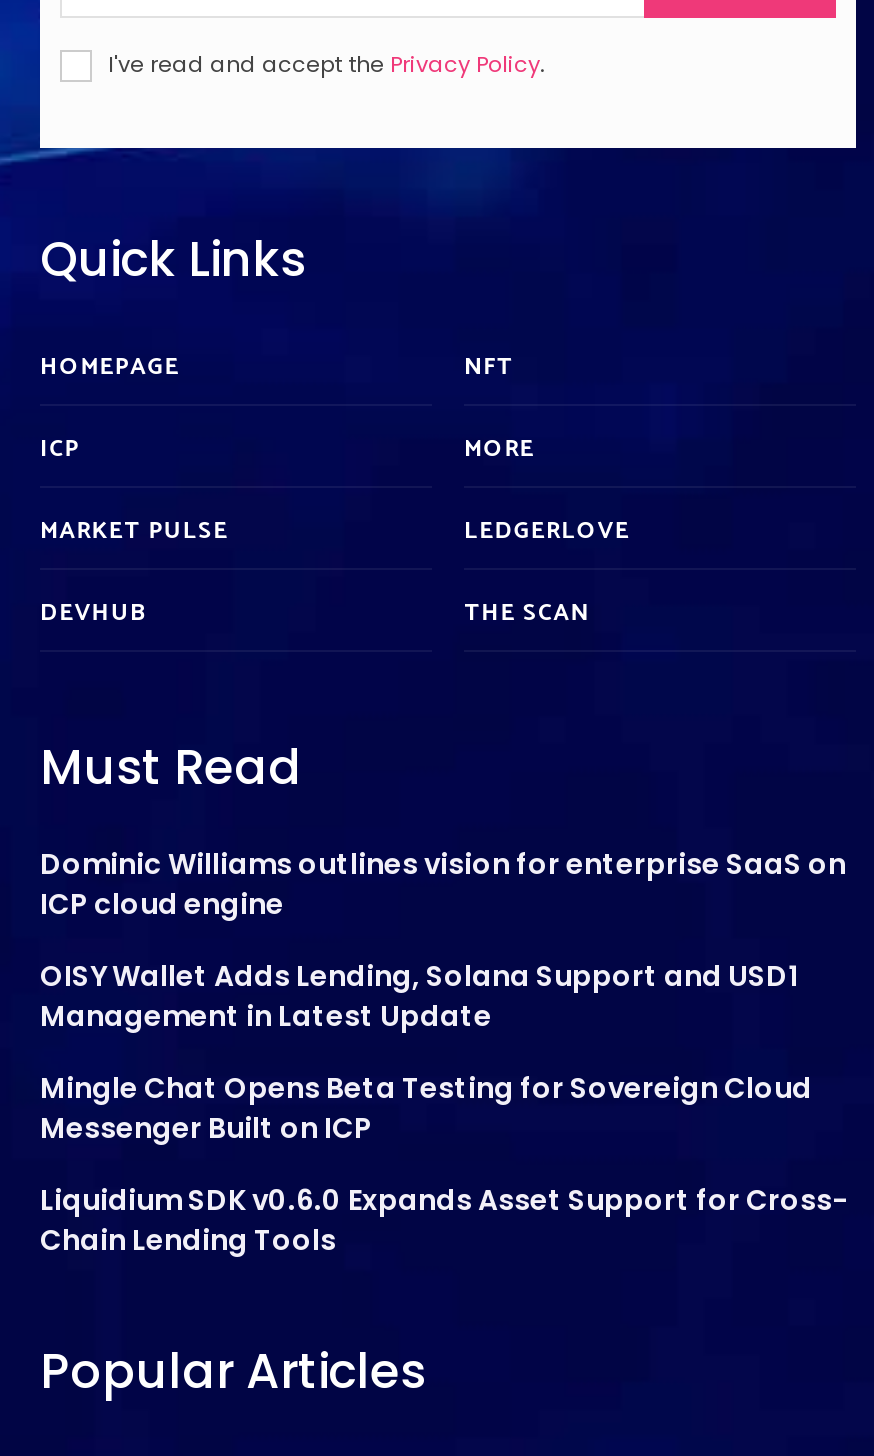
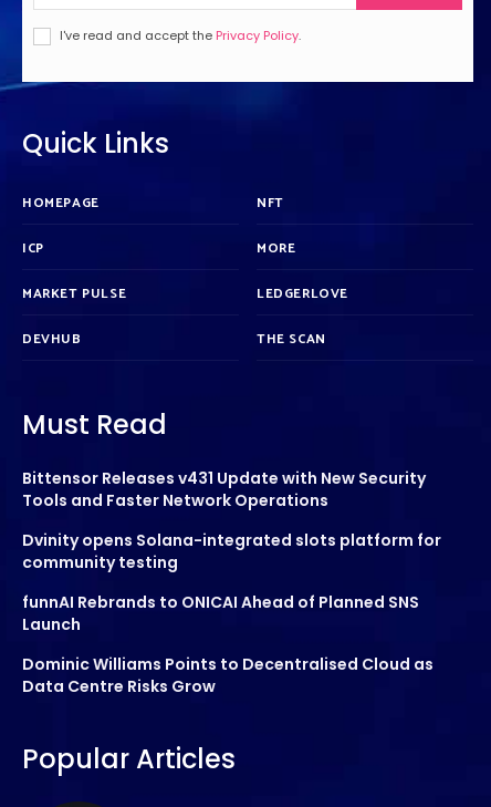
[40,844,846,924] Dominic Williams outlines vision for enterprise SaaS on | ICP cloud engine -> [22,467,426,511] Bittensor Releases v431 Update with New Security | Tools and Faster Network Operations
[40,956,798,1036] OISY Wallet Adds Lending, Solana Support and USD1 | Management in Latest Update -> [22,529,441,573] Dvinity opens Solana-integrated slots platform for | community testing
[40,1068,812,1148] Mingle Chat Opens Beta Testing for Sovereign Cloud | Messenger Built on ICP -> [22,591,419,635] funnAI Rebrands to ONICAI Ahead of Planned SNS | Launch
[40,1180,848,1260] Liquidium SDK v0.6.0 Expands Asset Support for Cross- | Chain Lending Tools -> [22,653,433,697] Dominic Williams Points to Decentralised Cloud as | Data Centre Risks Grow

